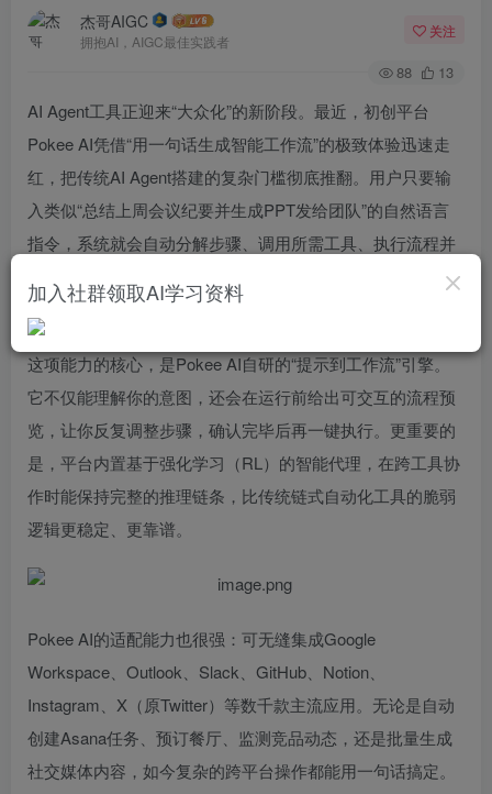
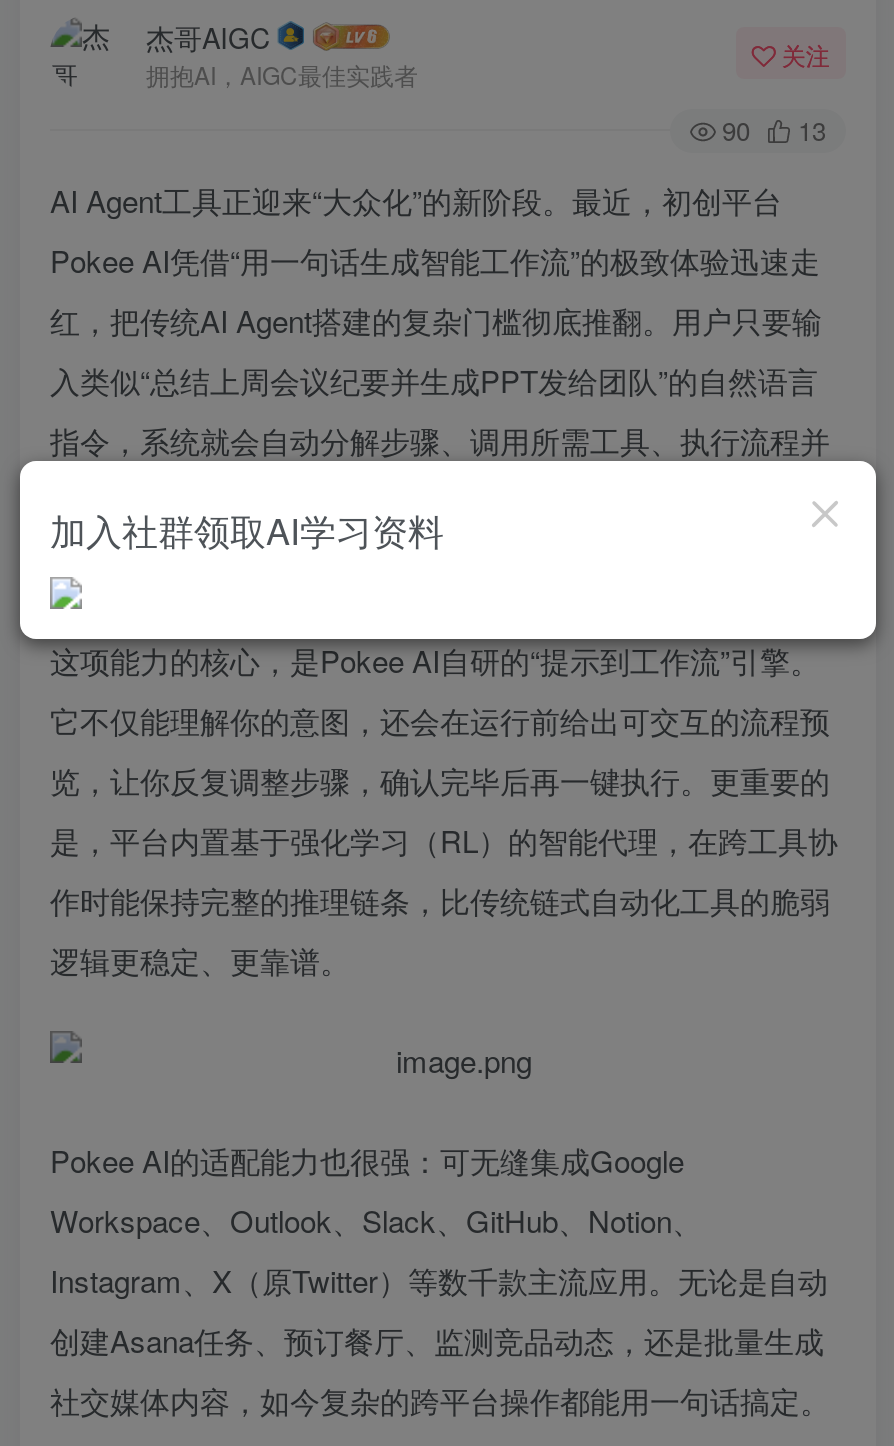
[396,62,454,82] 88 13 -> [722,111,826,149] 90 13

